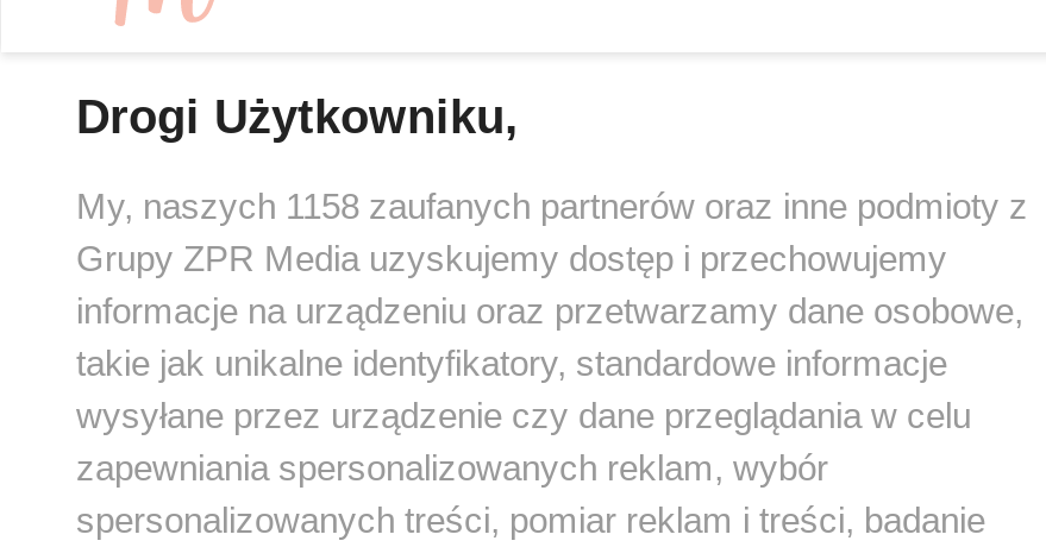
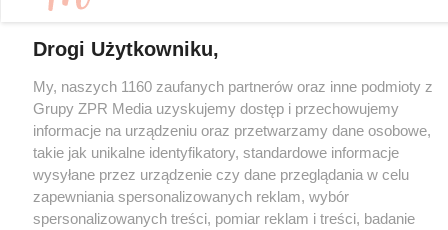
[76,186,1028,226] My, naszych 1158 zaufanych partnerów oraz inne podmioty z -> [32,78,432,95] My, naszych 1160 zaufanych partnerów oraz inne podmioty z

